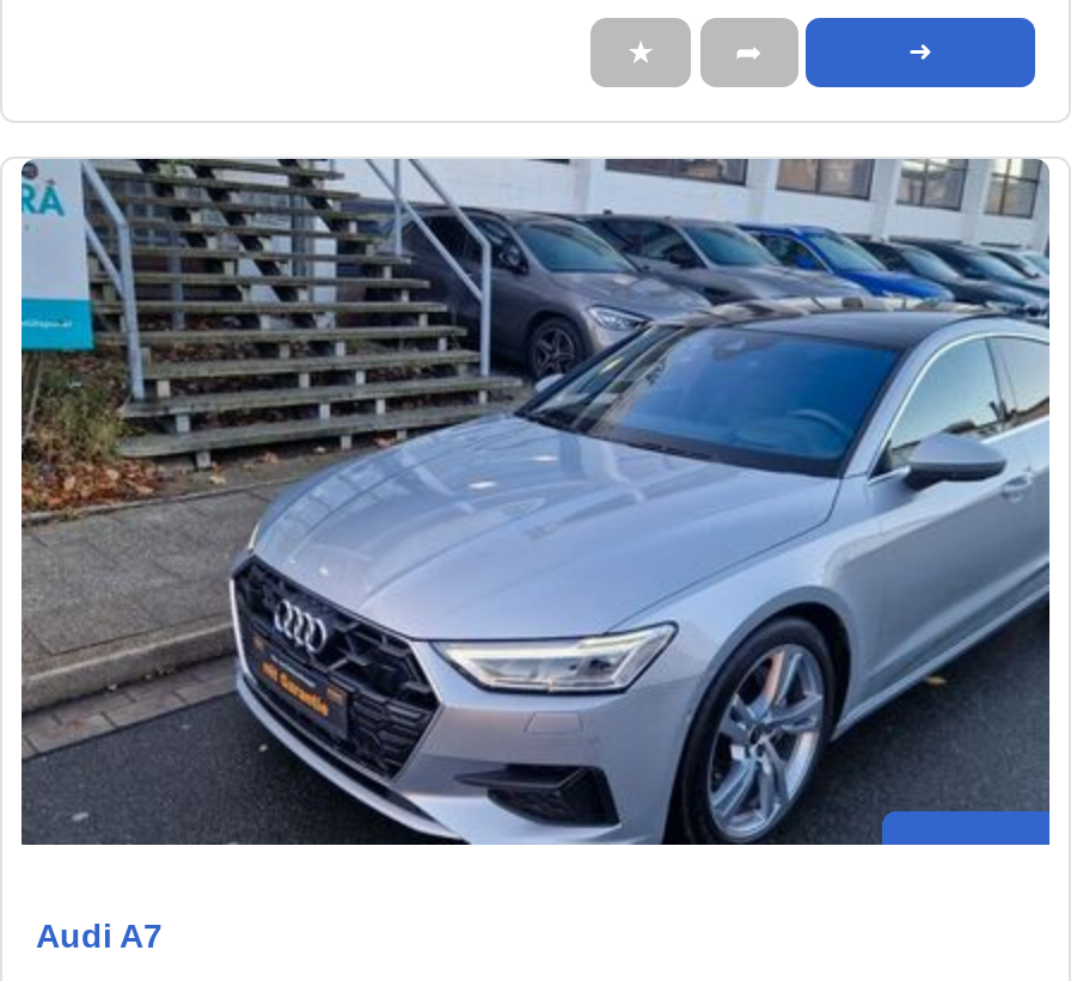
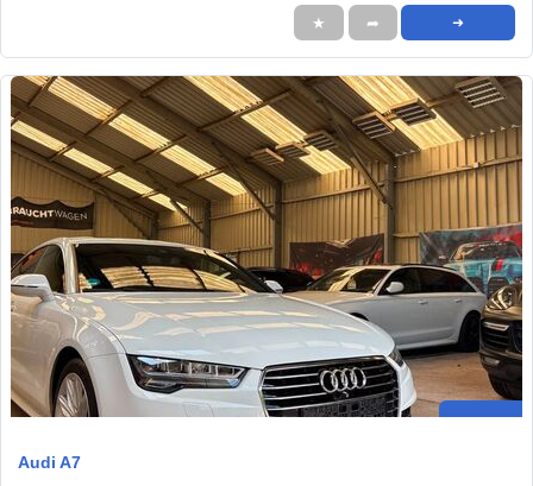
[19,155,1052,846] [image] -> [10,75,523,418] [image]

